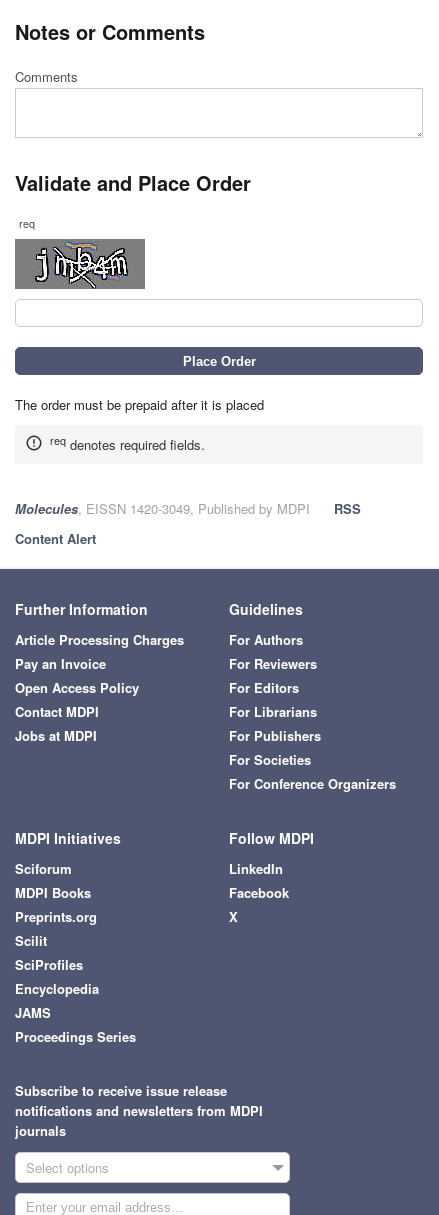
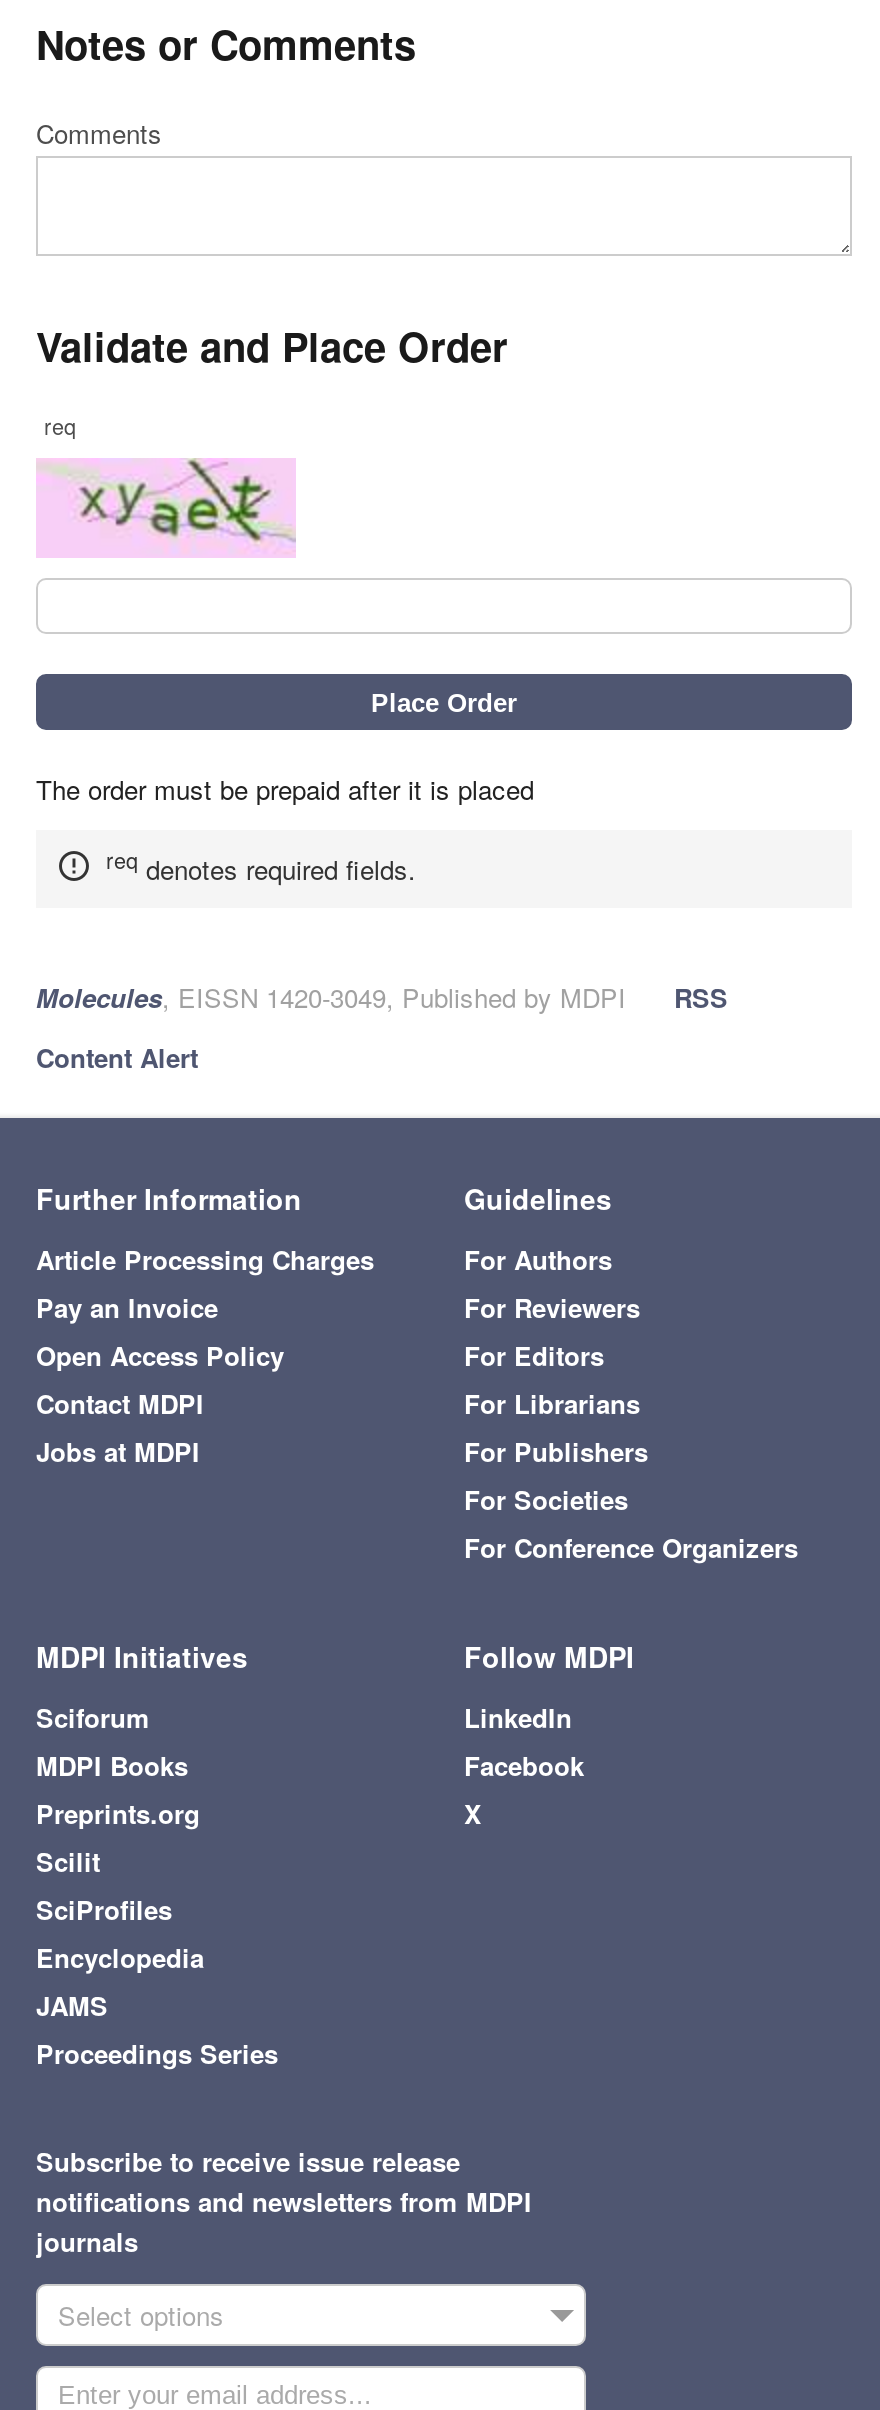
[14,238,146,290] [image] -> [36,458,296,558] [image]

